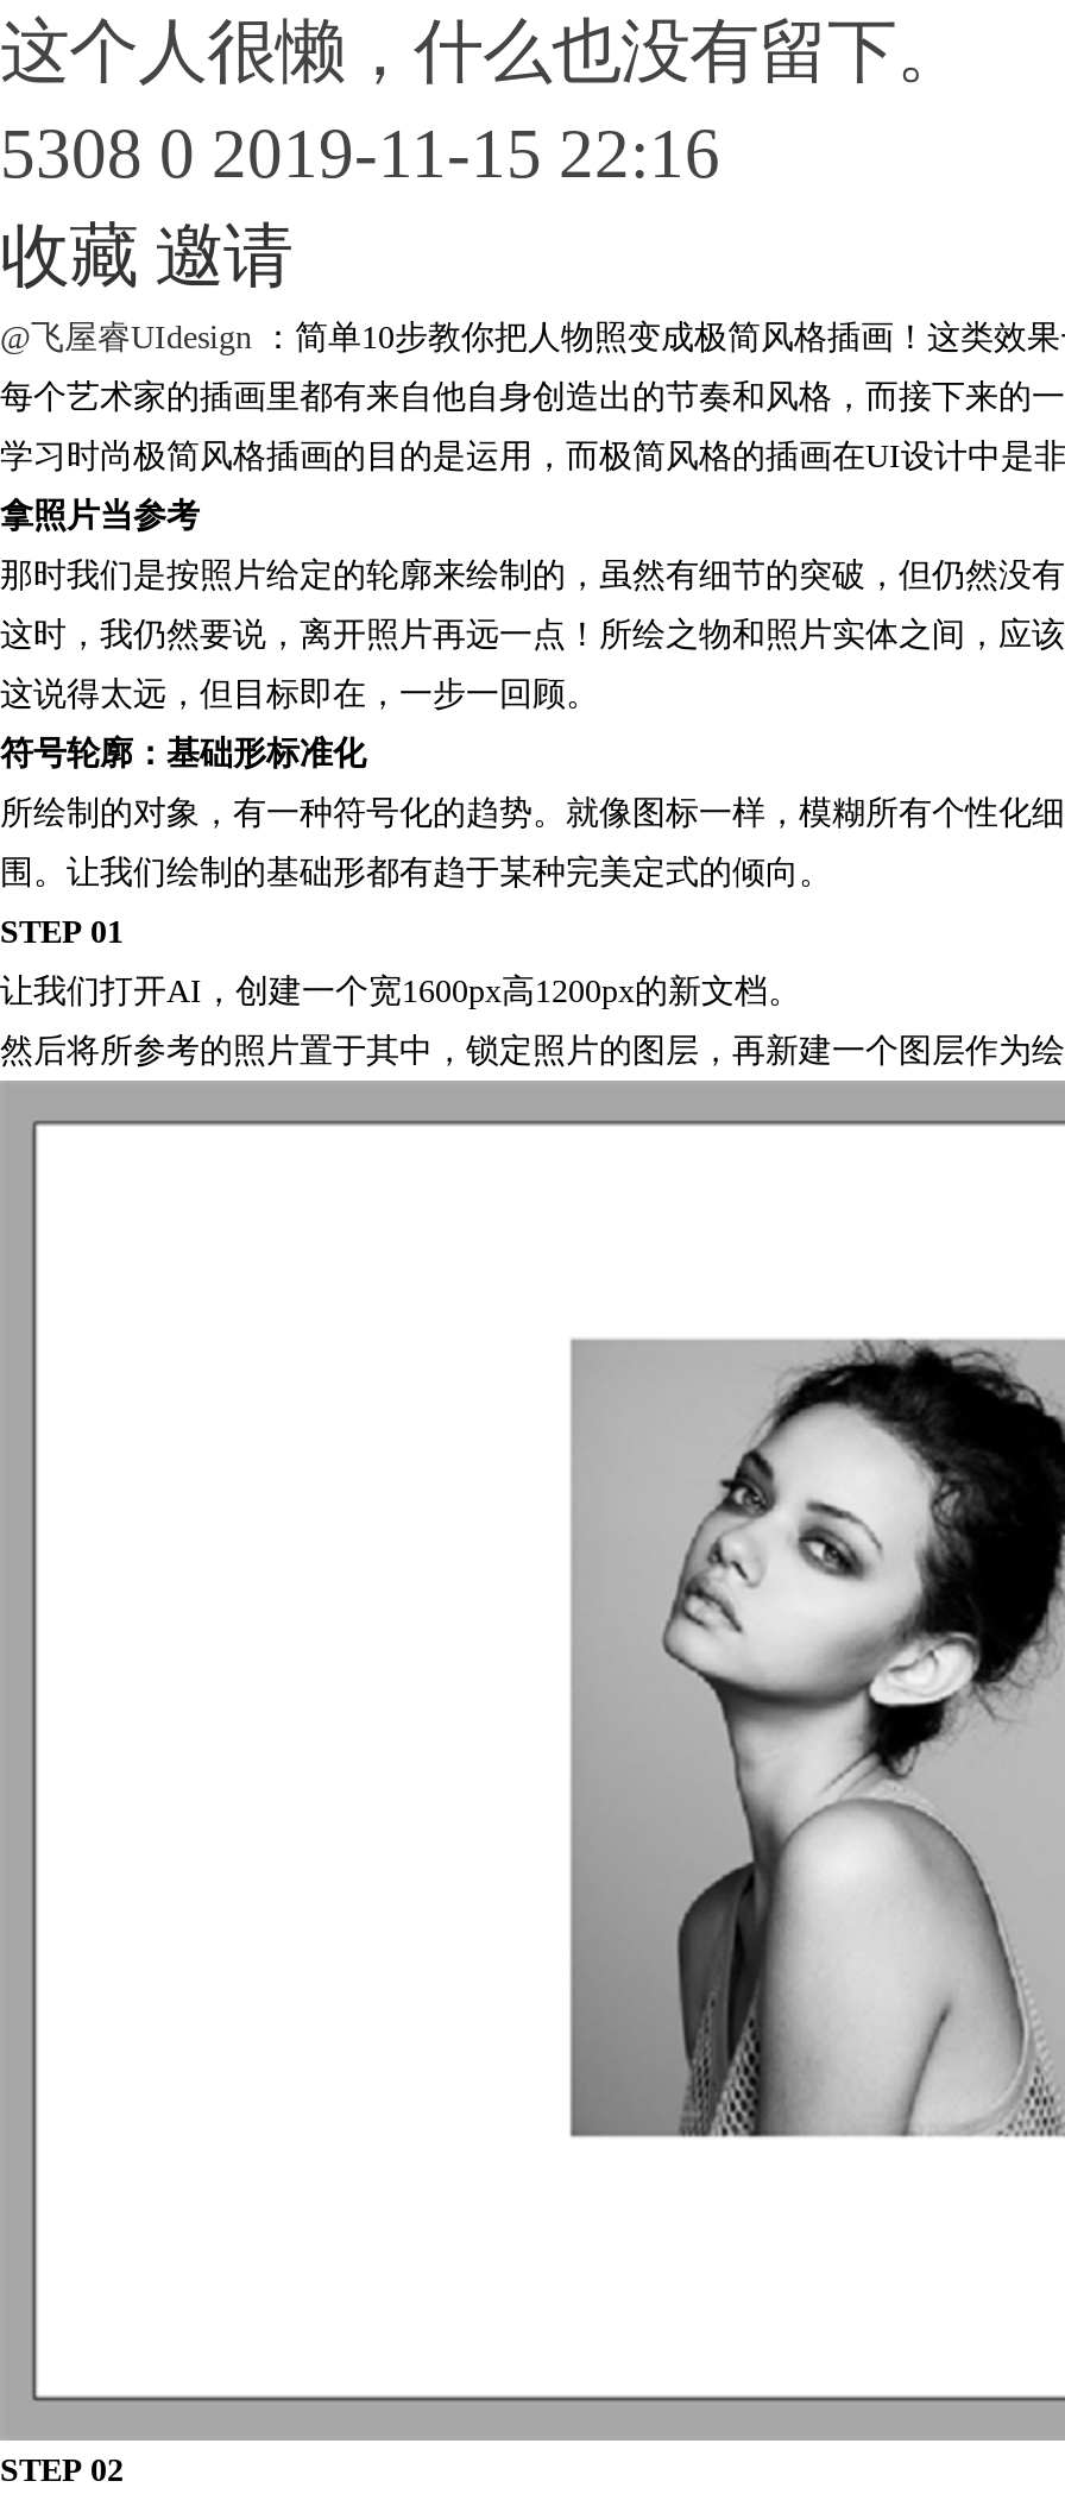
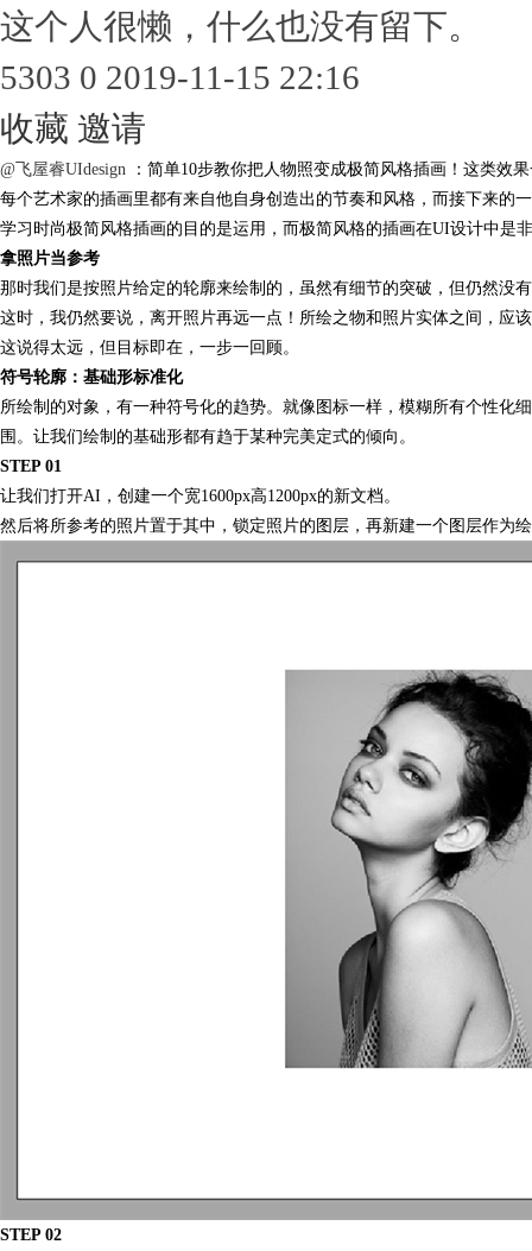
[0,115,720,191] 5308 0 2019-11-15 22:16 -> [0,58,360,96] 5303 0 2019-11-15 22:16

